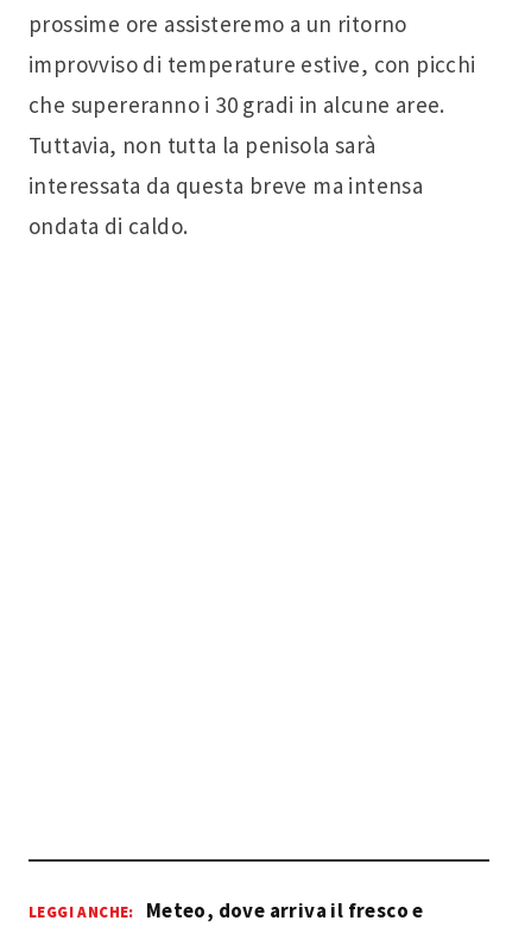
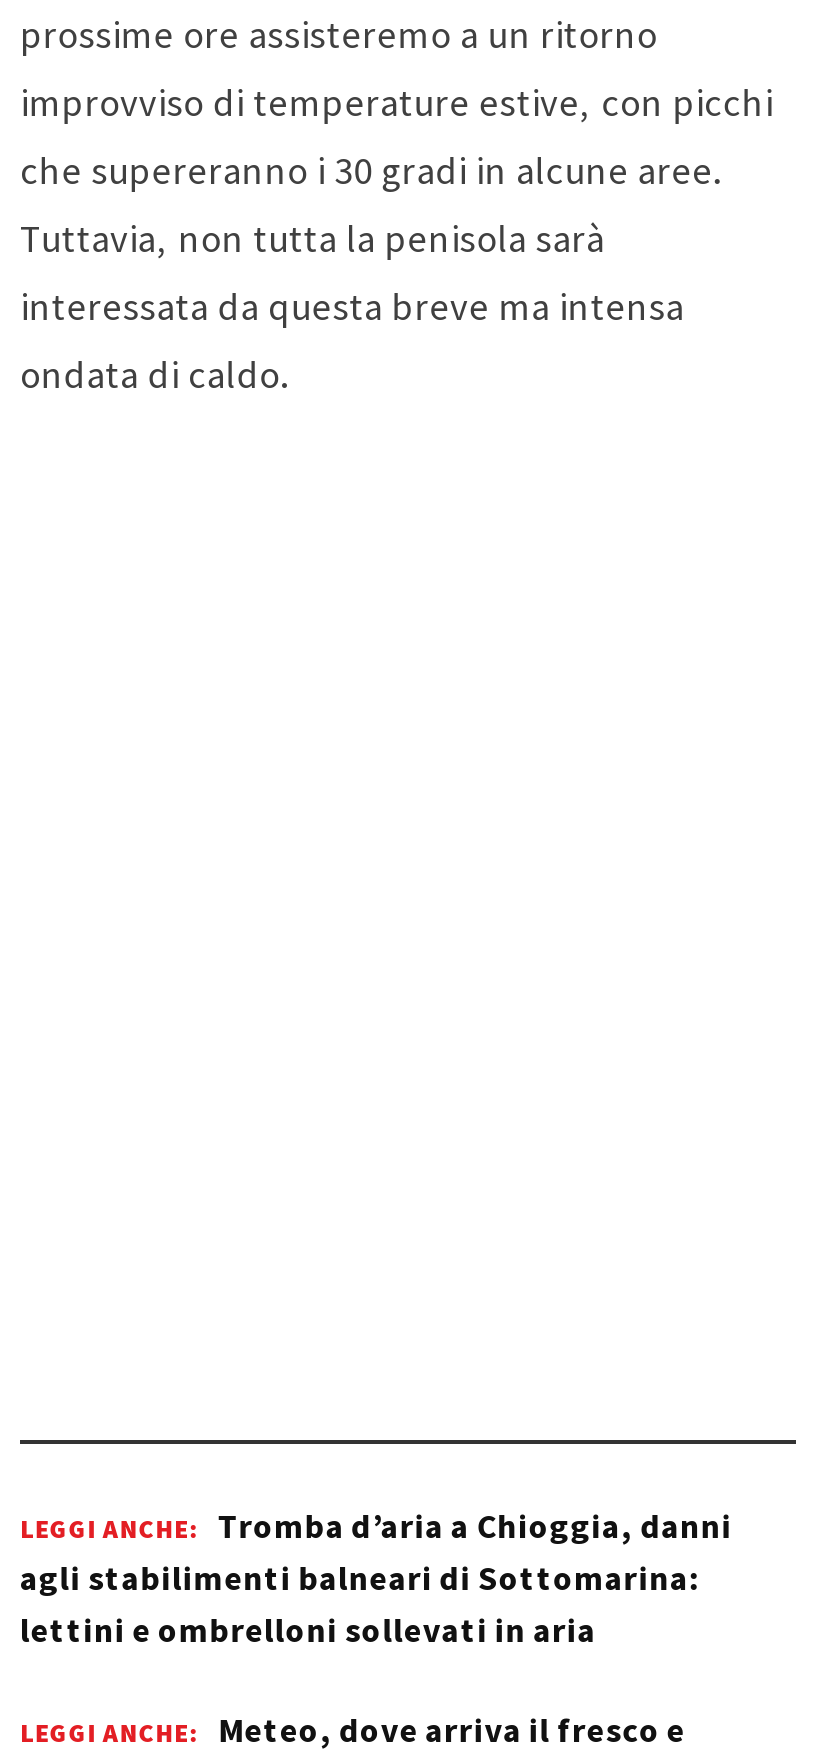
none -> [20,1503,732,1651] LEGGI ANCHE: Tromba d’aria a Chioggia, danni | agli stabilimenti balneari di Sottomarina: | lettini e ombrelloni sollevati in aria

